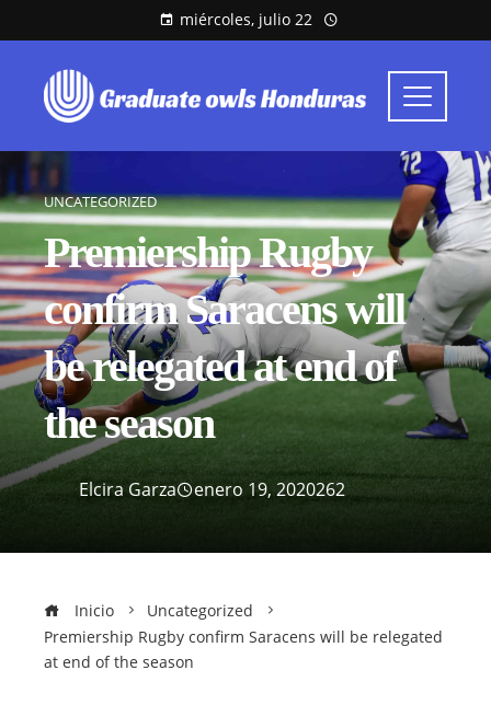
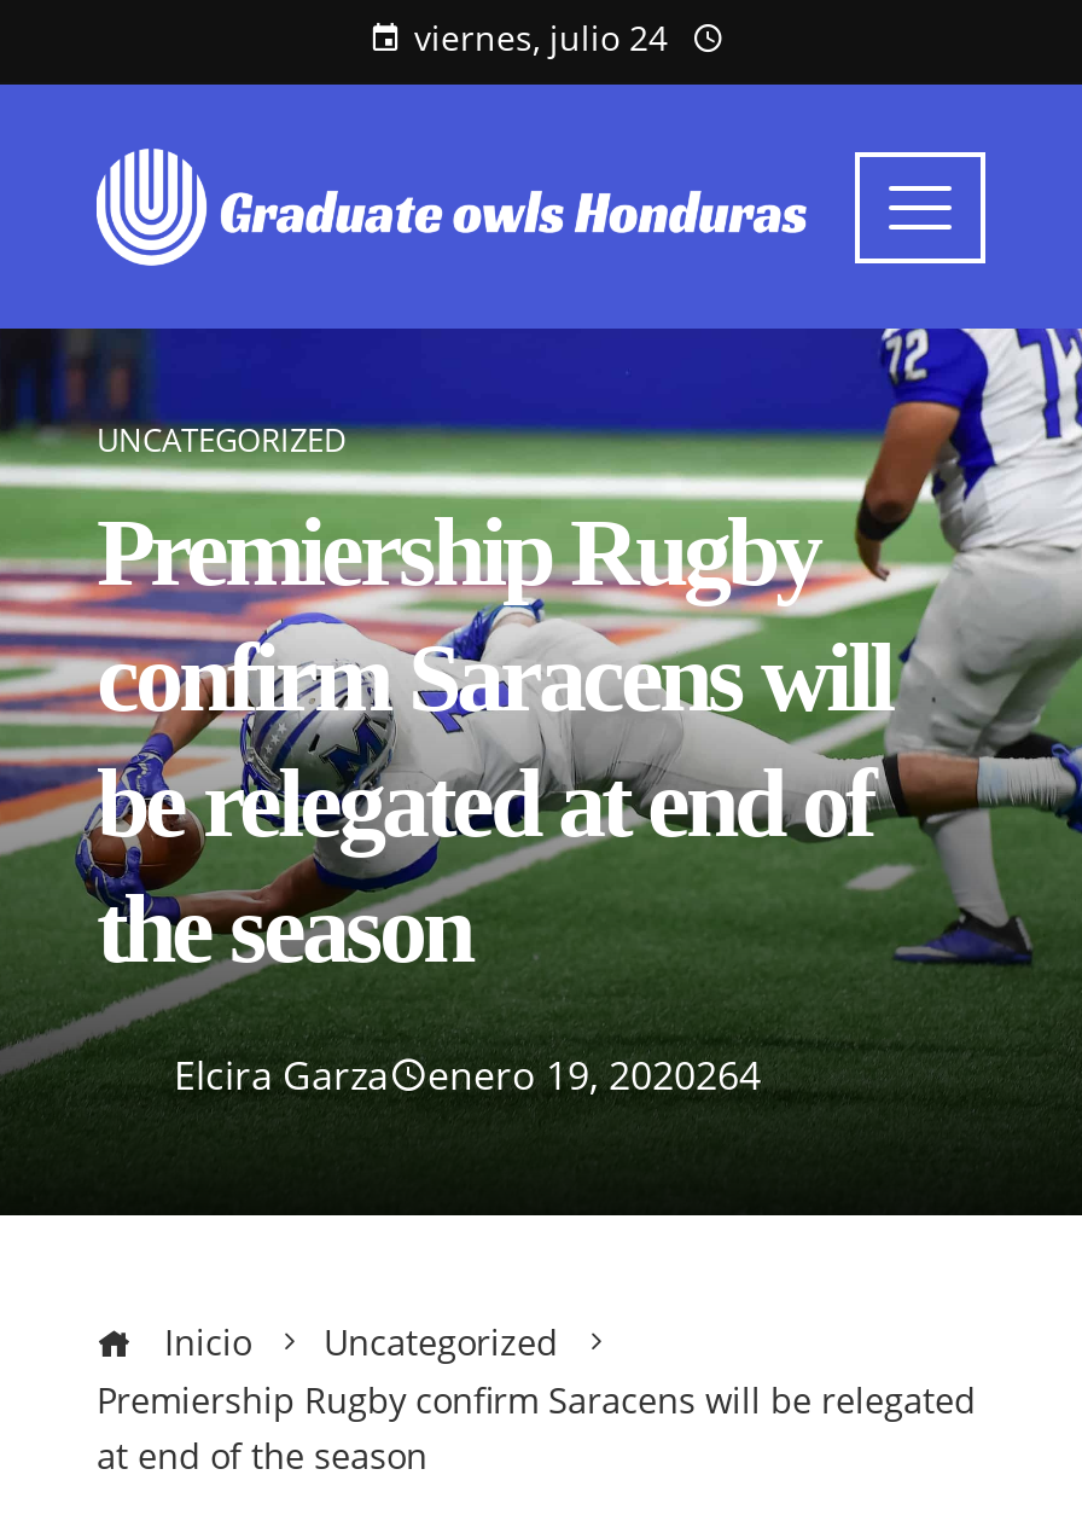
[179,9,312,30] miércoles, julio 22 -> [414,14,668,60] viernes, julio 24
[79,478,345,502] Elcira Garza enero 19, 2020262 -> [174,1049,761,1102] Elcira Garza enero 19, 2020264

